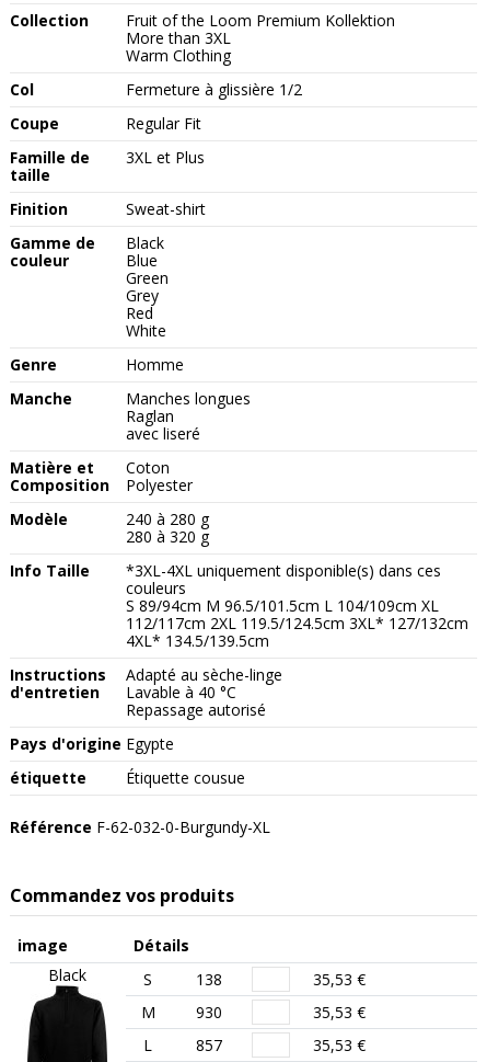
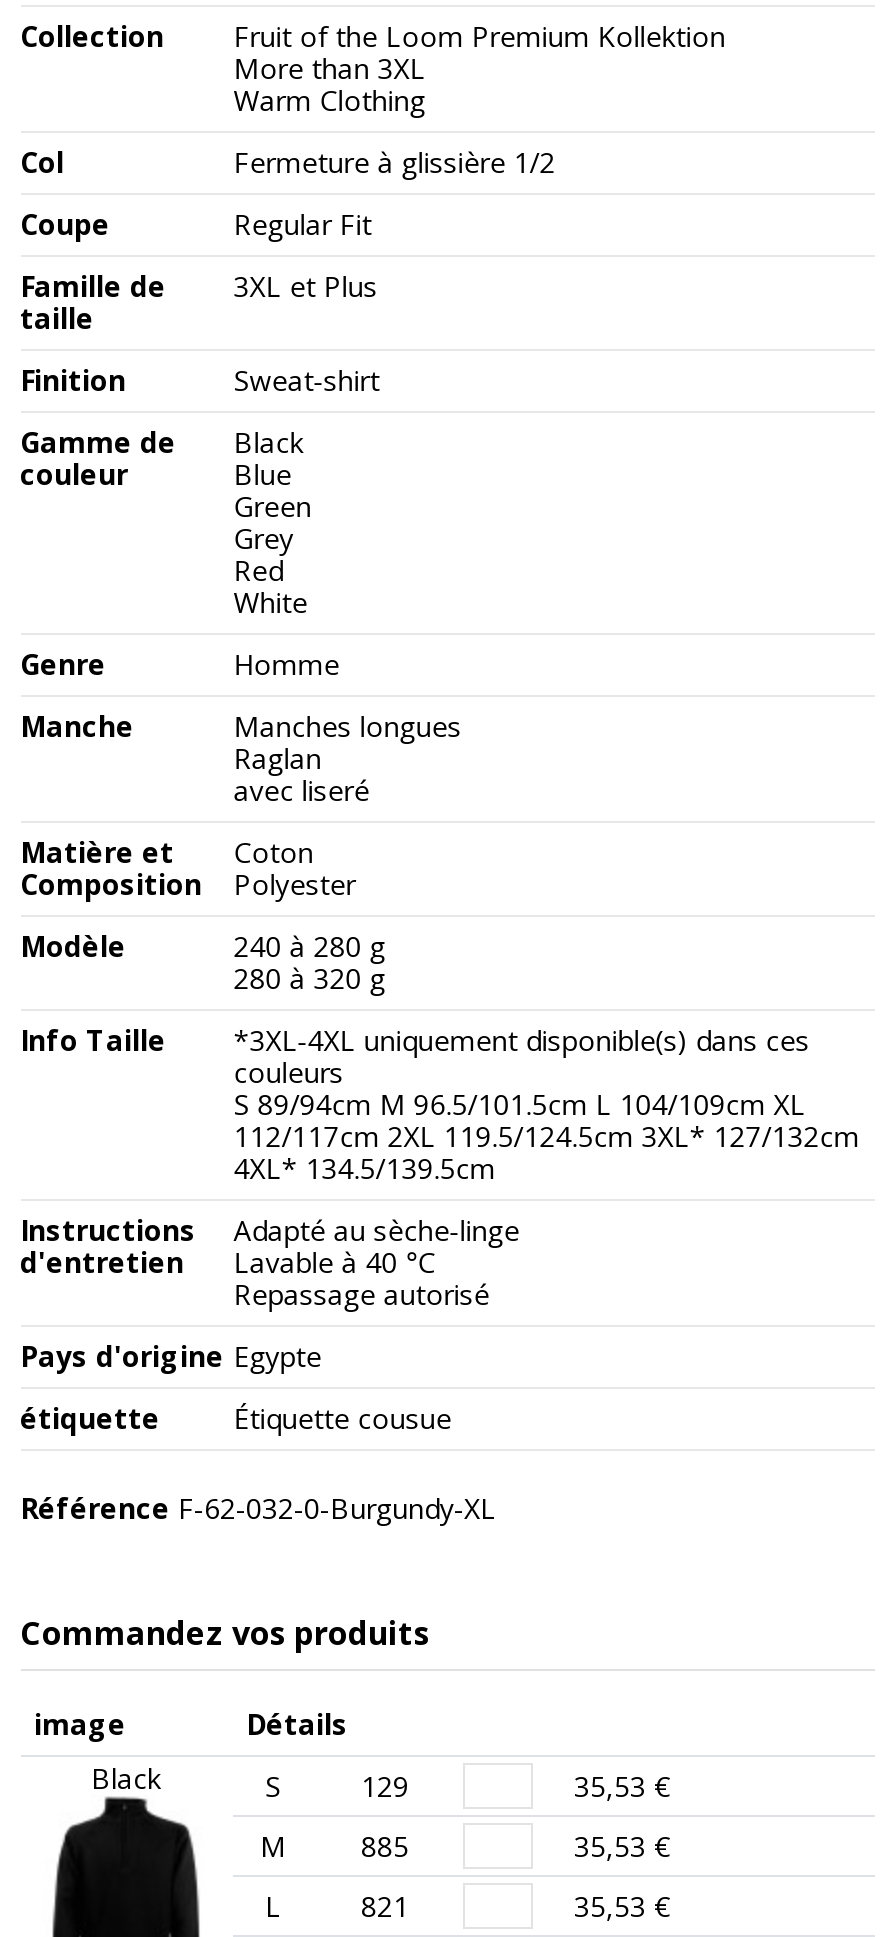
[196,969,222,989] 138 -> [361,1767,409,1805] 129
[141,1002,222,1022] M 930 -> [260,1827,409,1865] M 885
[196,1034,222,1055] 857 -> [361,1887,409,1925] 821

